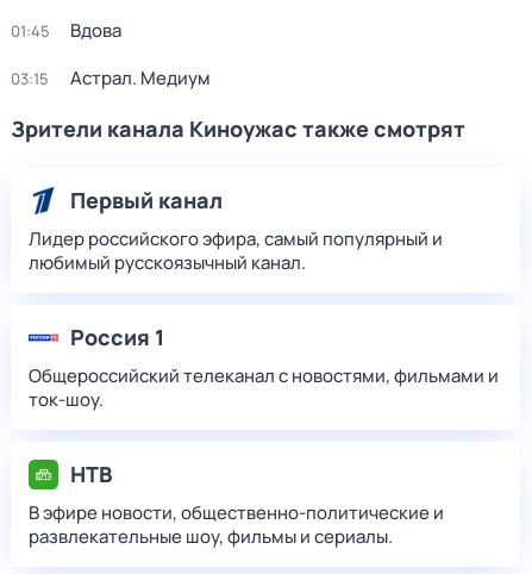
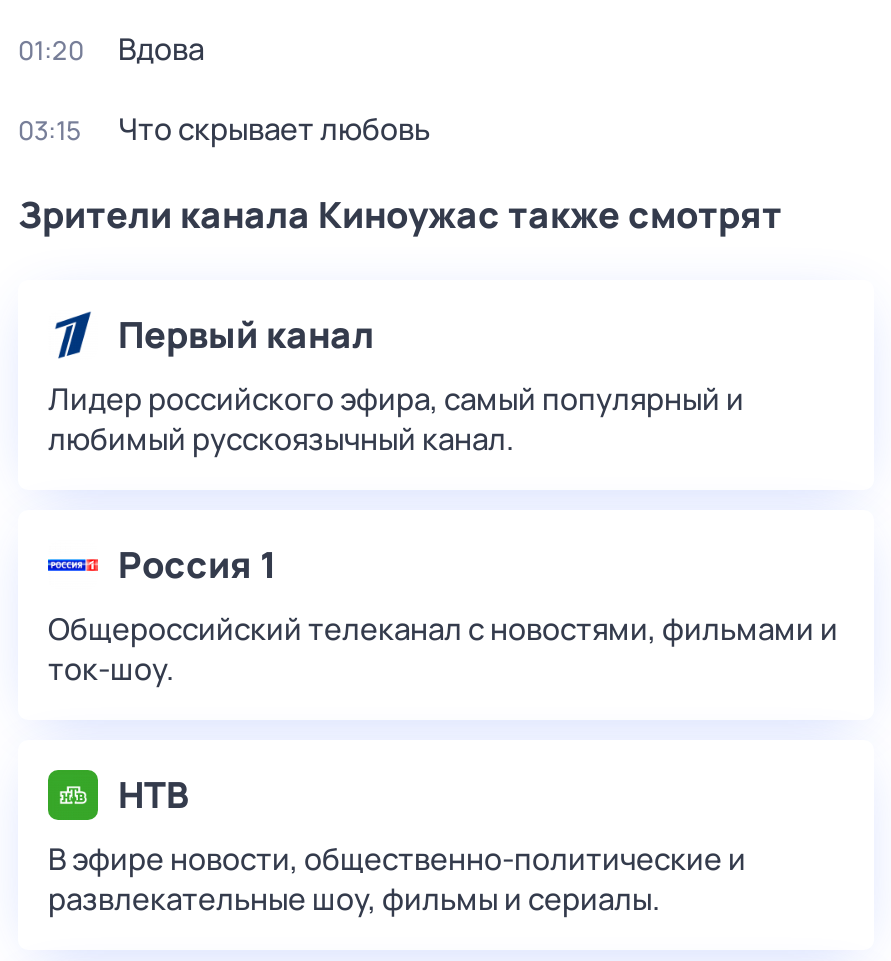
[11,18,121,43] 01:45 Вдова -> [18,28,204,70] 01:20 Вдова
[70,65,211,91] Астрал. Медиум -> [118,108,430,150] Что скрывает любовь

